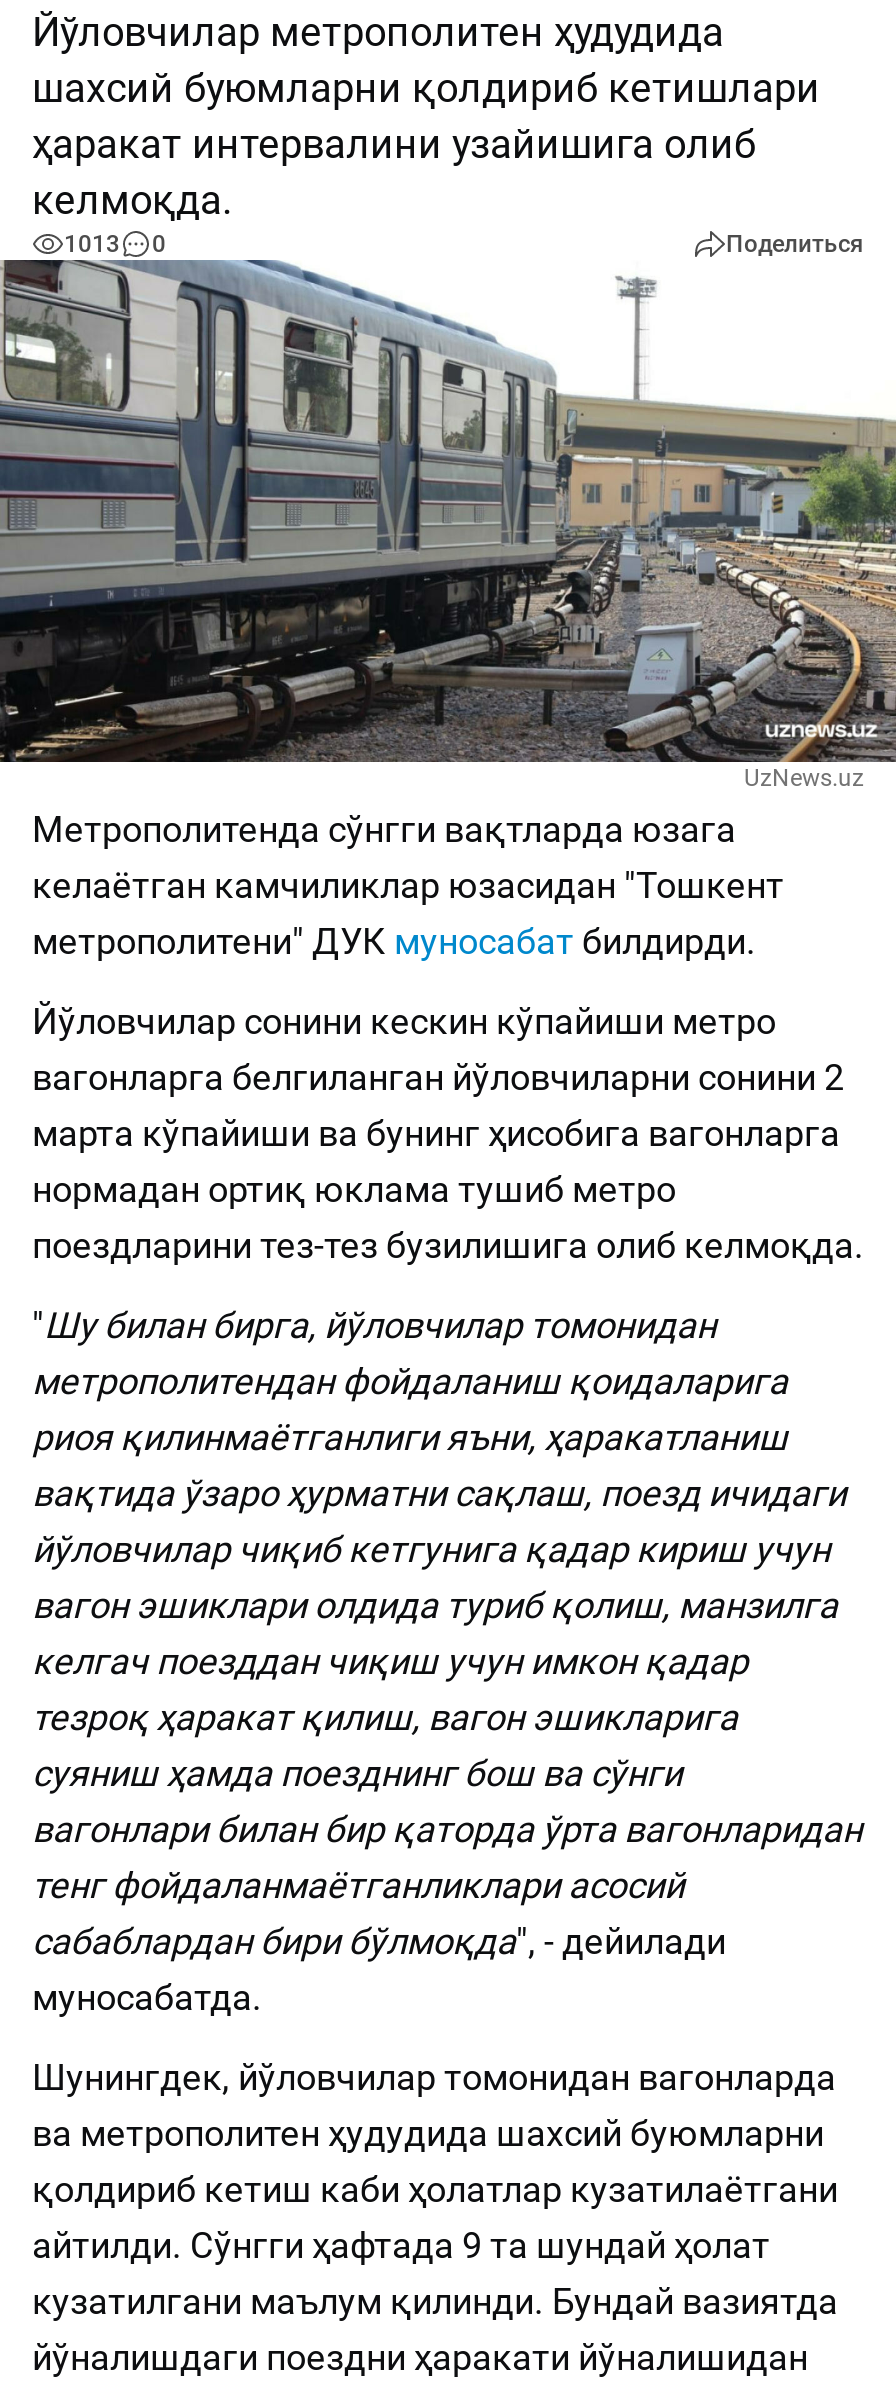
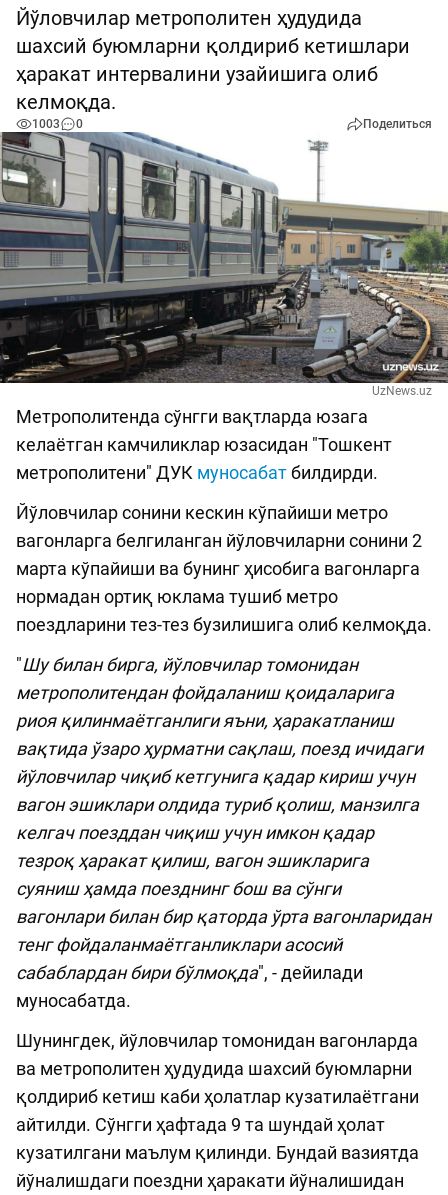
[64,230,166,258] 1013 0 -> [32,117,83,131] 1003 0

